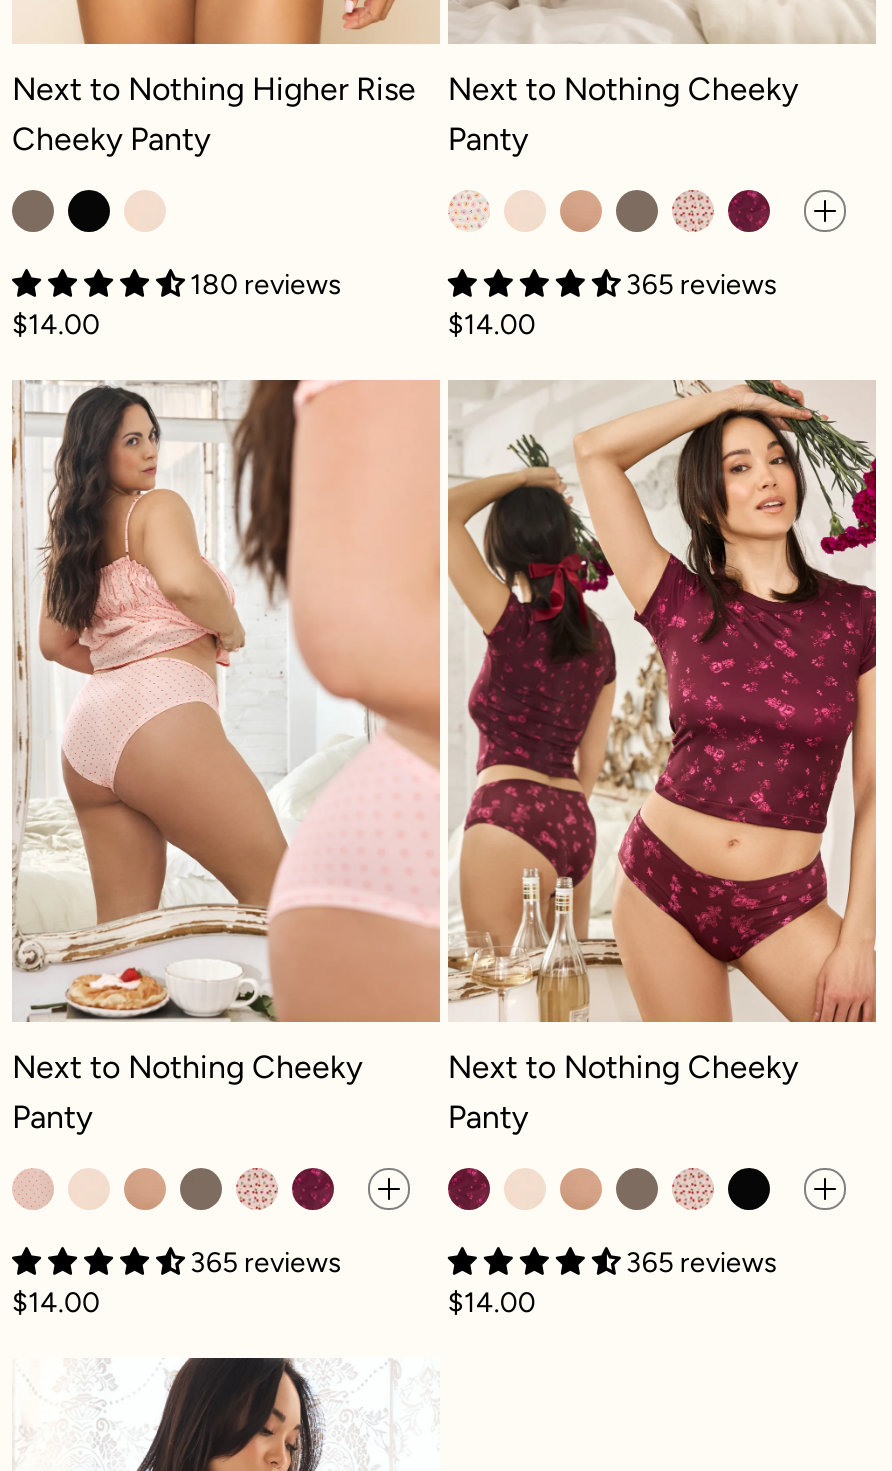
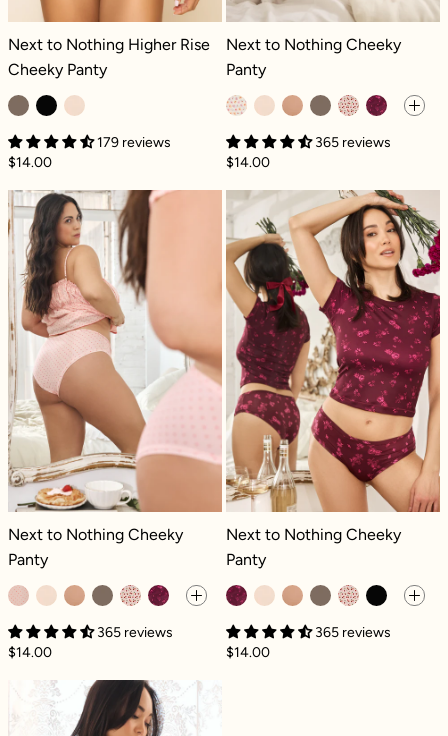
[190,269,342,303] 180 reviews -> [97,134,171,151] 179 reviews

